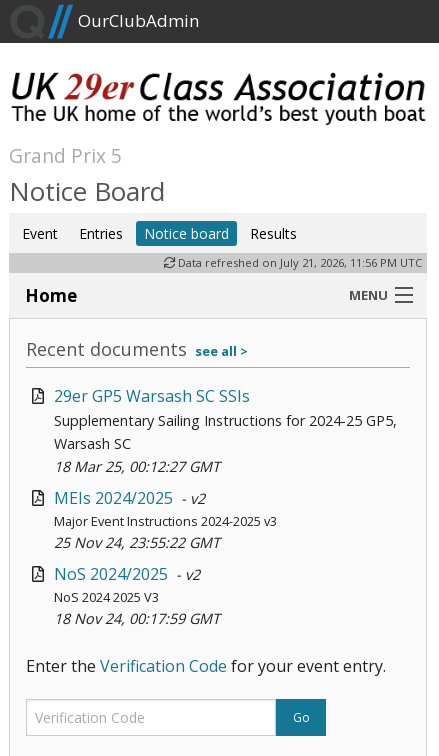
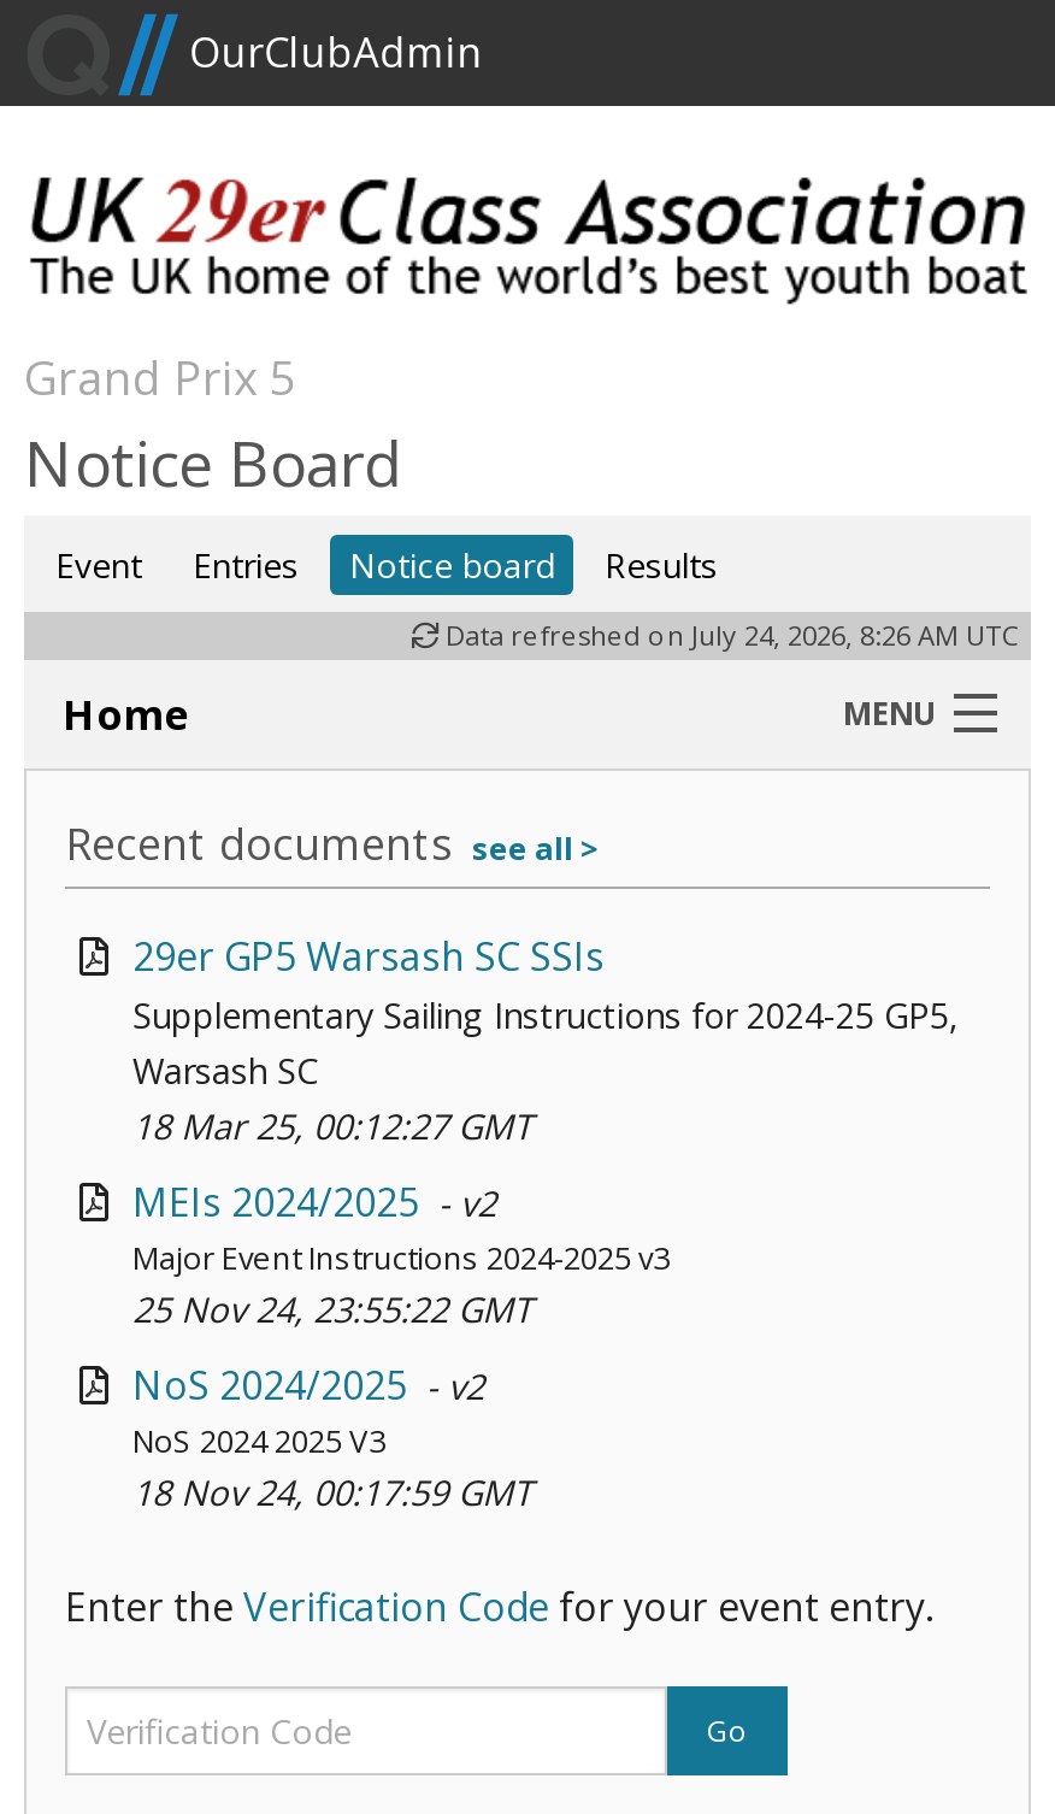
[175,255,422,270] Data refreshed on July 21, 2026, 11:56 PM UTC -> [438,617,1019,653] Data refreshed on July 24, 2026, 8:26 AM UTC

